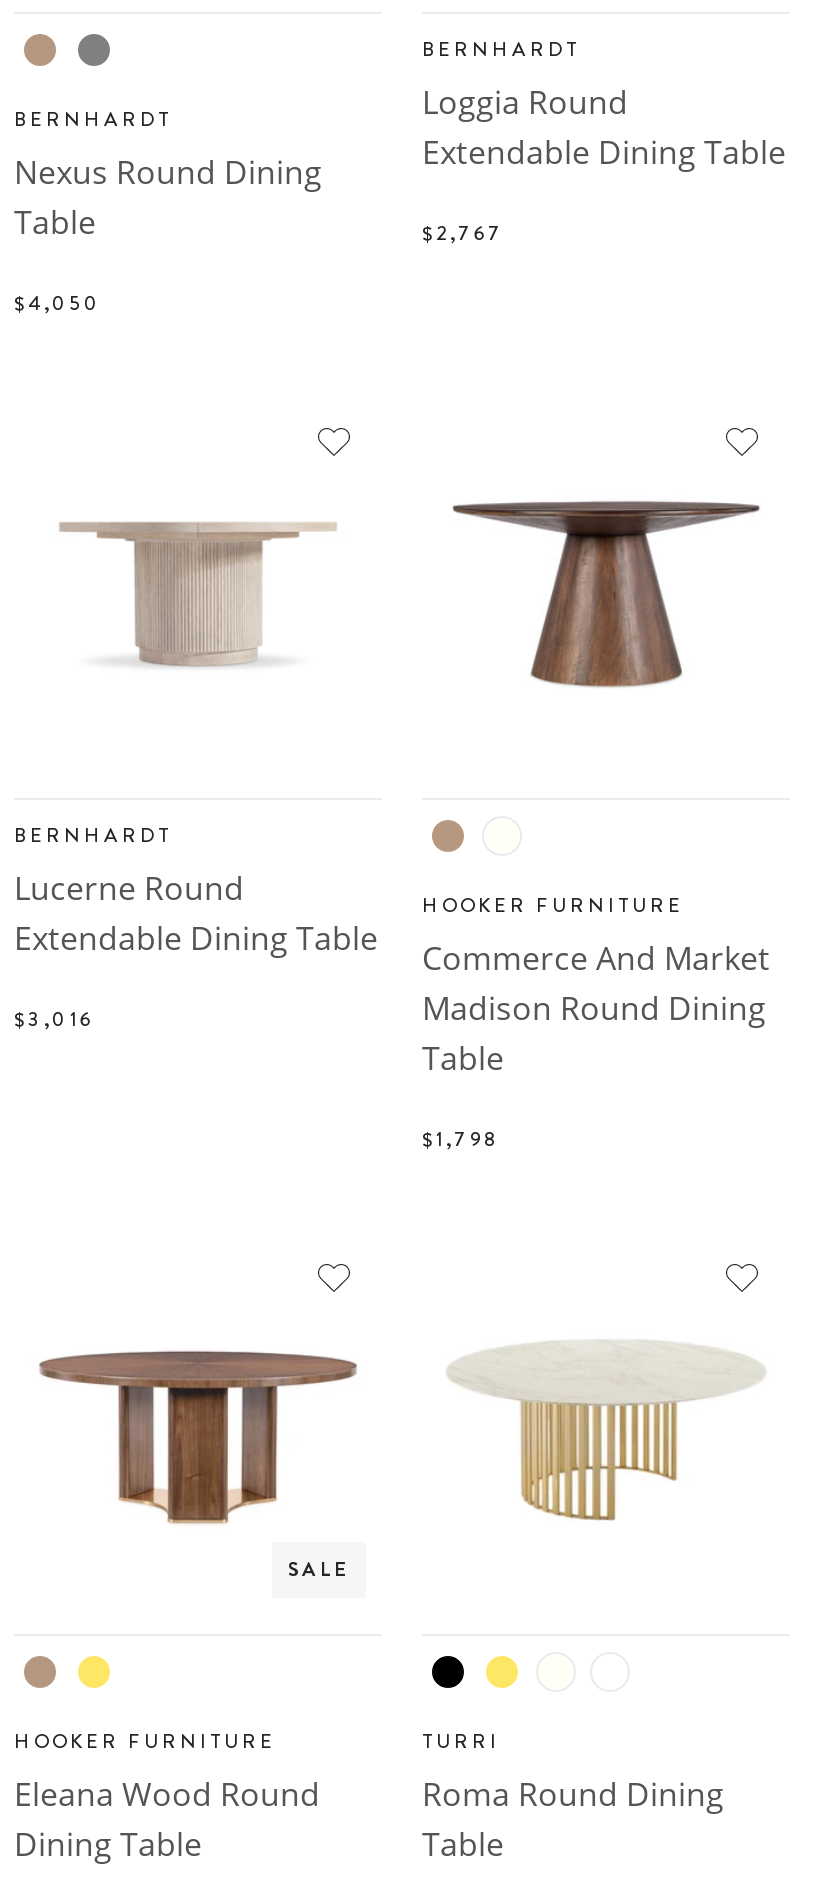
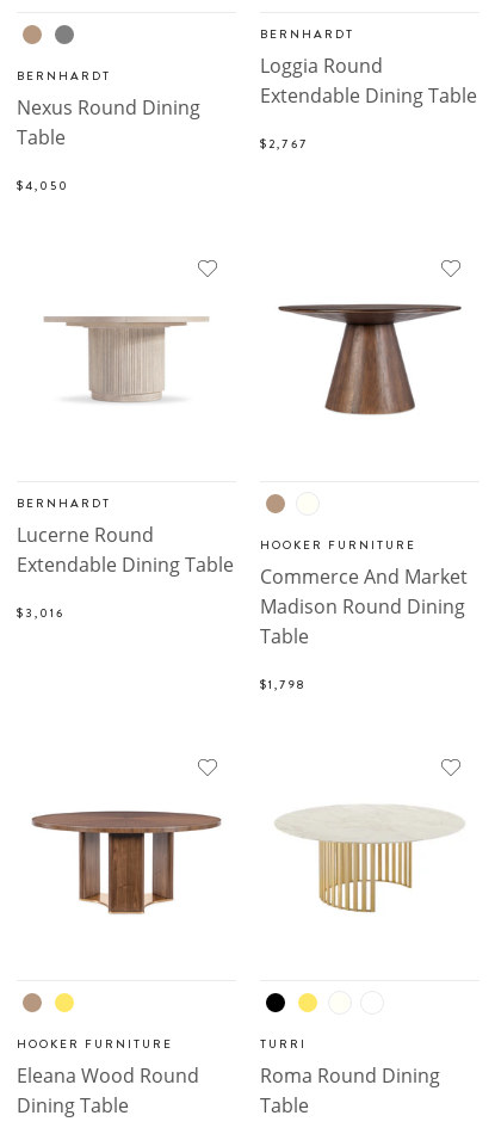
[288,1555,350,1585] SALE -> none

